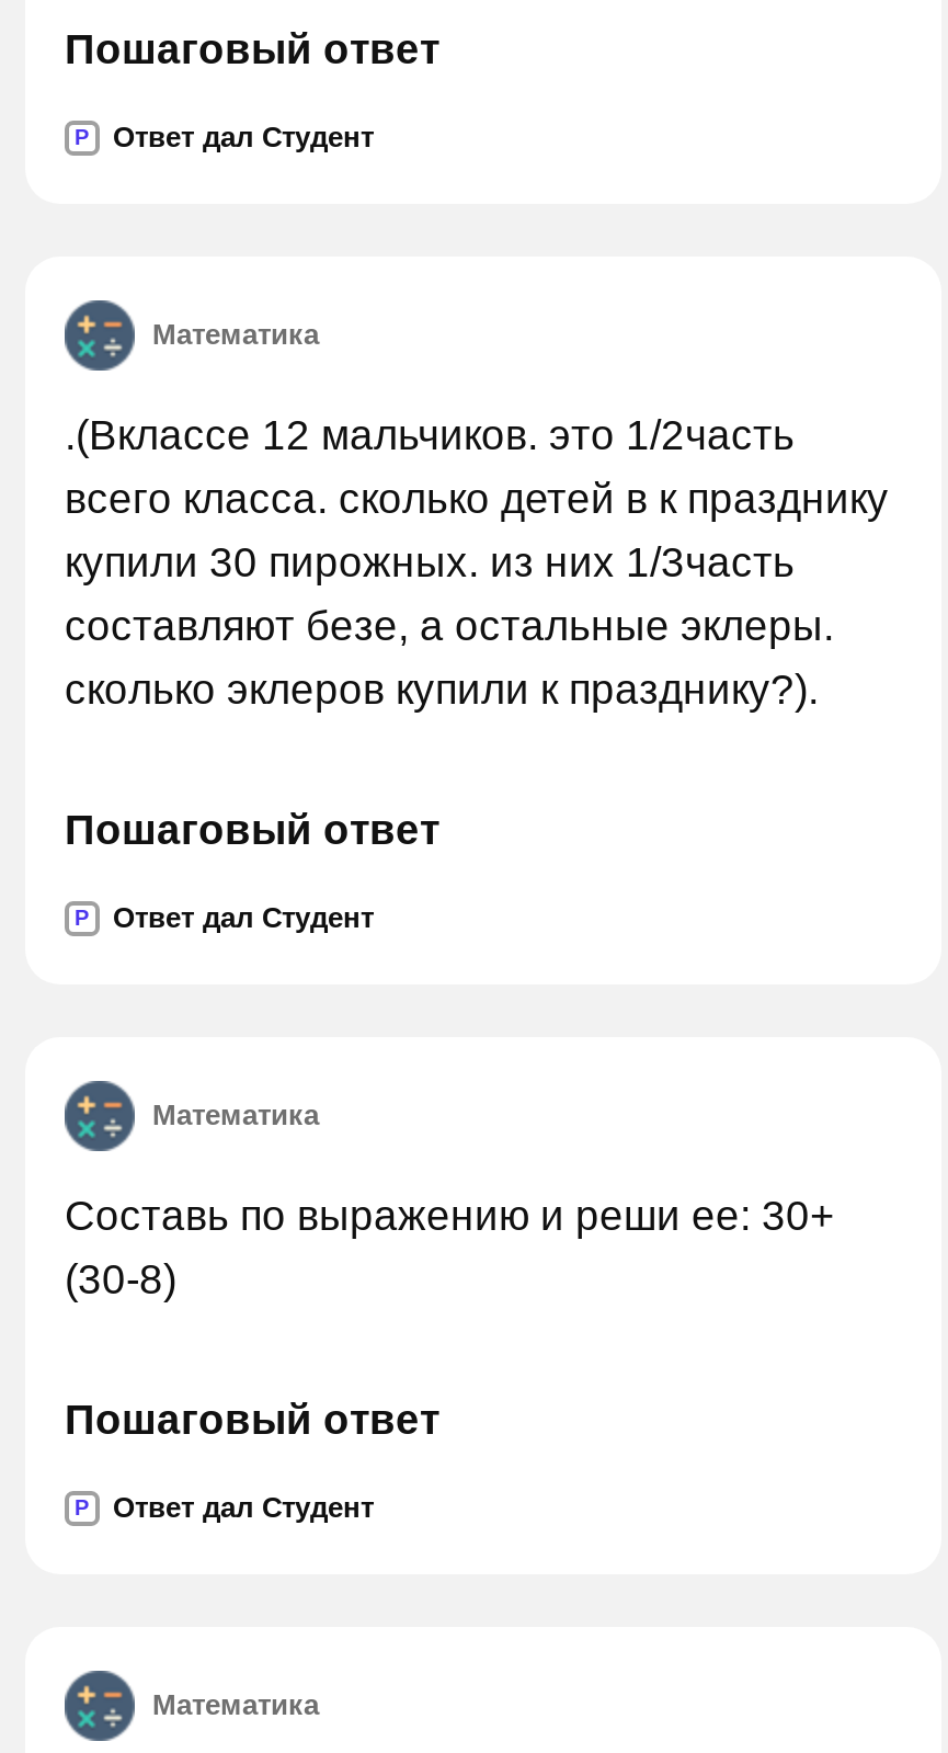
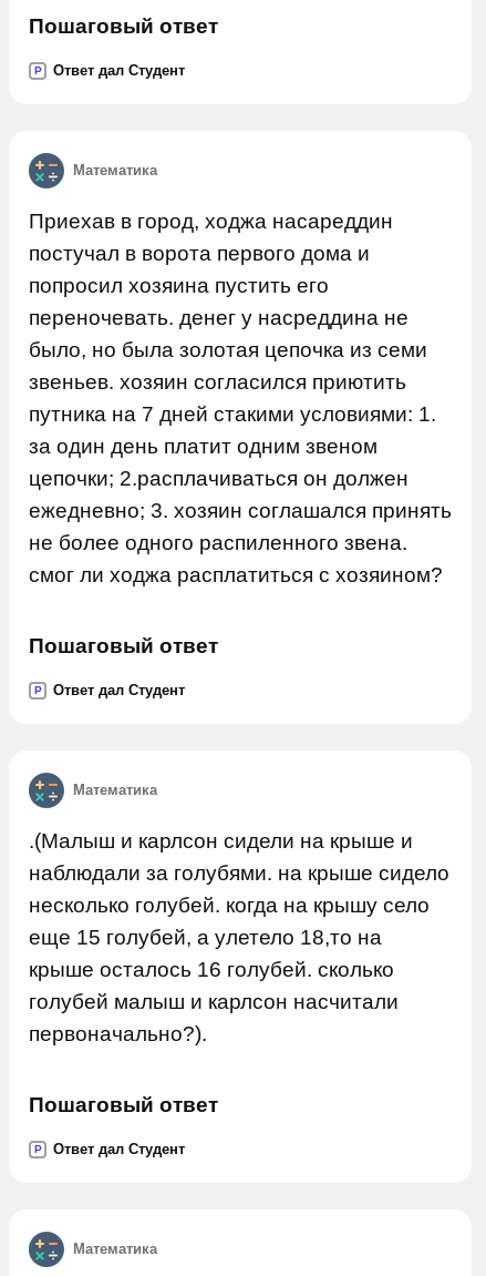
[65,412,889,713] .(Вклассе 12 мальчиков. это 1/2часть | всего класса. сколько детей в к празднику | купили 30 пирожных. из них 1/3часть | составляют безе, а остальные эклеры. | сколько эклеров купили к празднику?). -> [29,210,452,586] Приехав в город, ходжа насареддин | постучал в ворота первого дома и | попросил хозяина пустить его | переночевать. денег у насреддина не | было, но была золотая цепочка из семи | звеньев. хозяин согласился приютить | путника на 7 дней стакими условиями: 1. | за один день платит одним звеном | цепочки; 2.расплачиваться он должен | ежедневно; 3. хозяин соглашался принять | не более одного распиленного звена. | смог ли ходжа расплатиться с хозяином?
[65,1193,834,1302] Составь по выражению и реши ее: 30+ | (30-8) -> [29,829,449,1045] .(Малыш и карлсон сидели на крыше и | наблюдали за голубями. на крыше сидело | несколько голубей. когда на крышу село | еще 15 голубей, а улетело 18,то на | крыше осталось 16 голубей. сколько | голубей малыш и карлсон насчитали | первоначально?).

